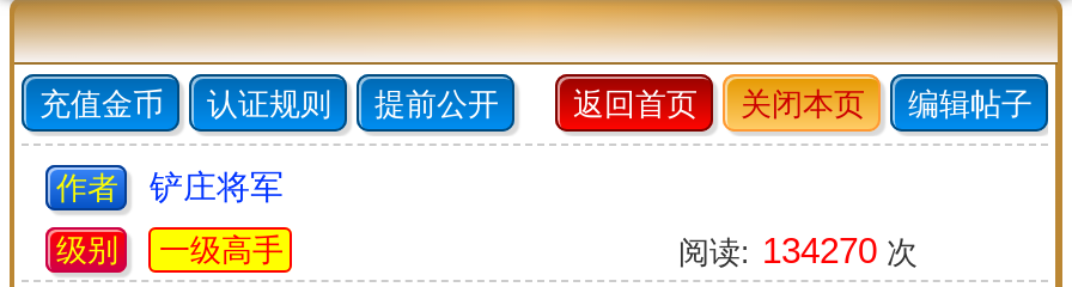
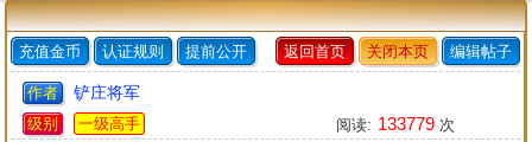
[678,230,918,270] 阅读: 134270次 -> [337,114,455,134] 阅读: 133779次

